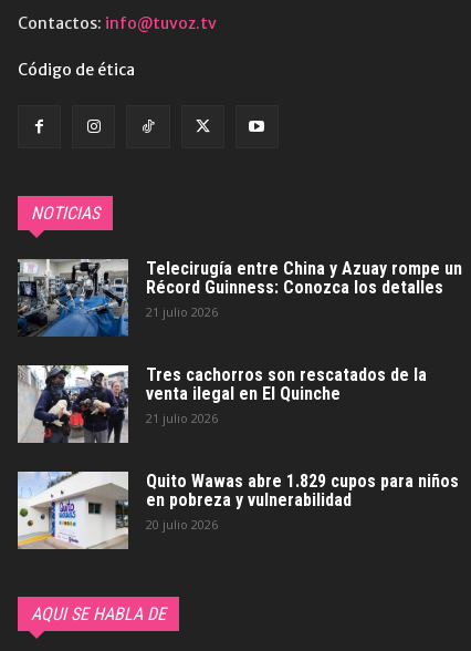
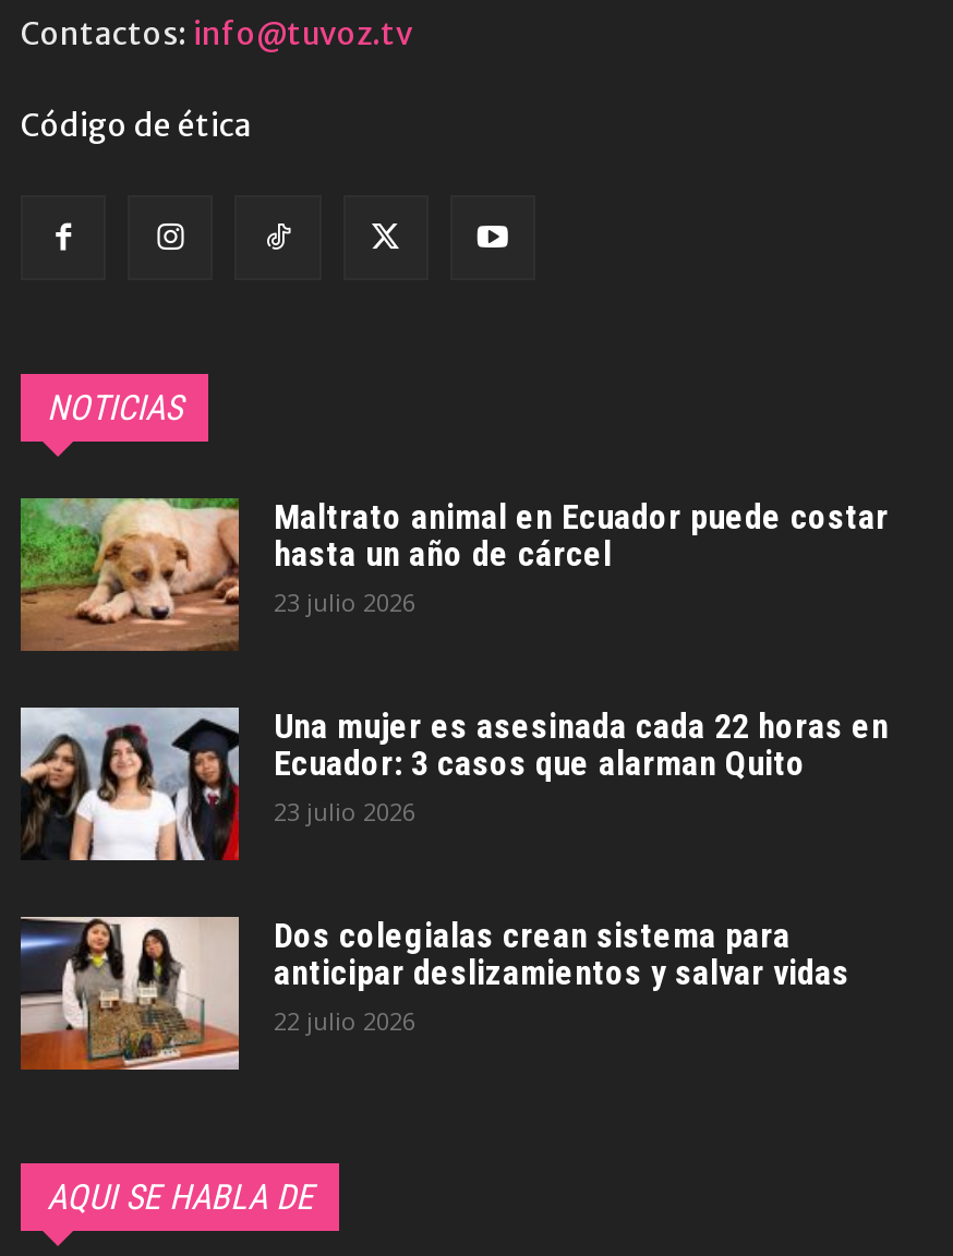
[17,258,462,338] [image] | Telecirugía entre China y Azuay rompe un | Récord Guinness: Conozca los detalles | 21 julio 2026 -> [19,496,889,653] [image] | Maltrato animal en Ecuador puede costar | hasta un año de cárcel | 23 julio 2026
[17,365,427,444] [image] | Tres cachorros son rescatados de la | venta ilegal en El Quinche | 21 julio 2026 -> [21,706,889,862] [image] | Una mujer es asesinada cada 22 horas en | Ecuador: 3 casos que alarman Quito | 23 julio 2026
[17,471,459,550] [image] | Quito Wawas abre 1.829 cupos para niños | en pobreza y vulnerabilidad | 20 julio 2026 -> [19,915,849,1072] [image] | Dos colegialas crean sistema para | anticipar deslizamientos y salvar vidas | 22 julio 2026

